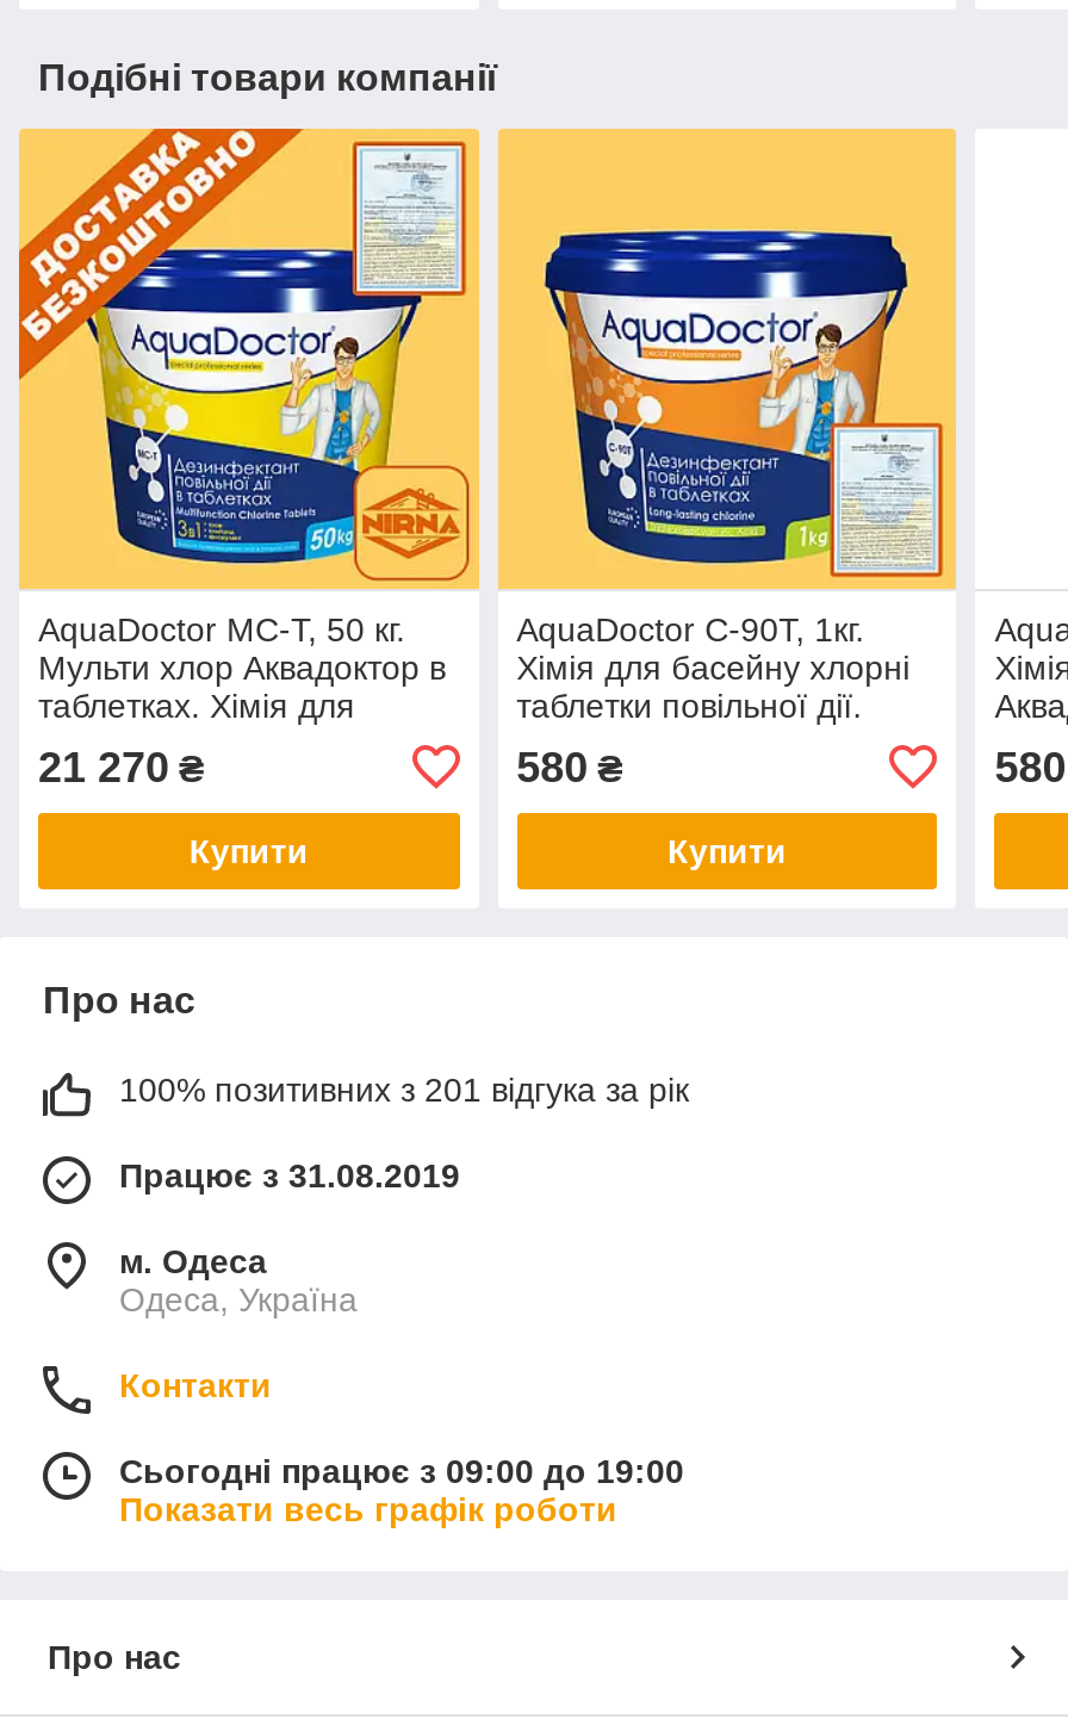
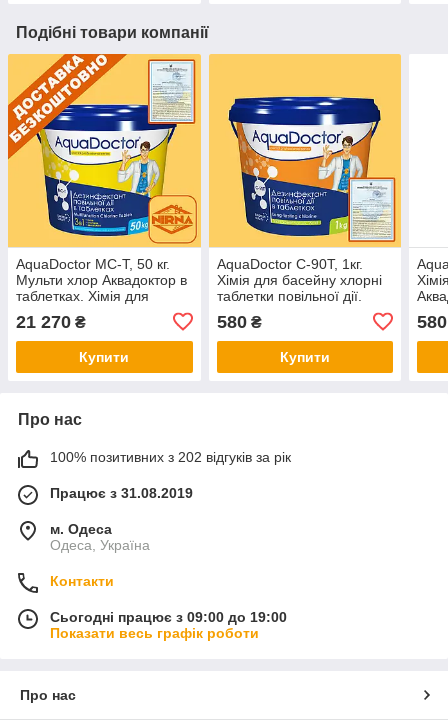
[119,1071,689,1109] 100% позитивних з 201 відгука за рік -> [50,449,291,465] 100% позитивних з 202 відгуків за рік

